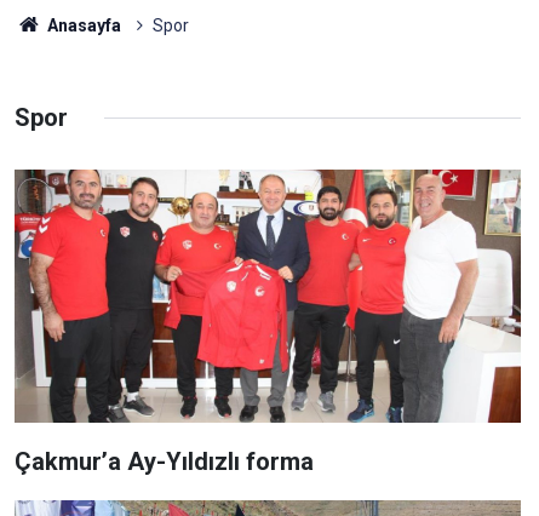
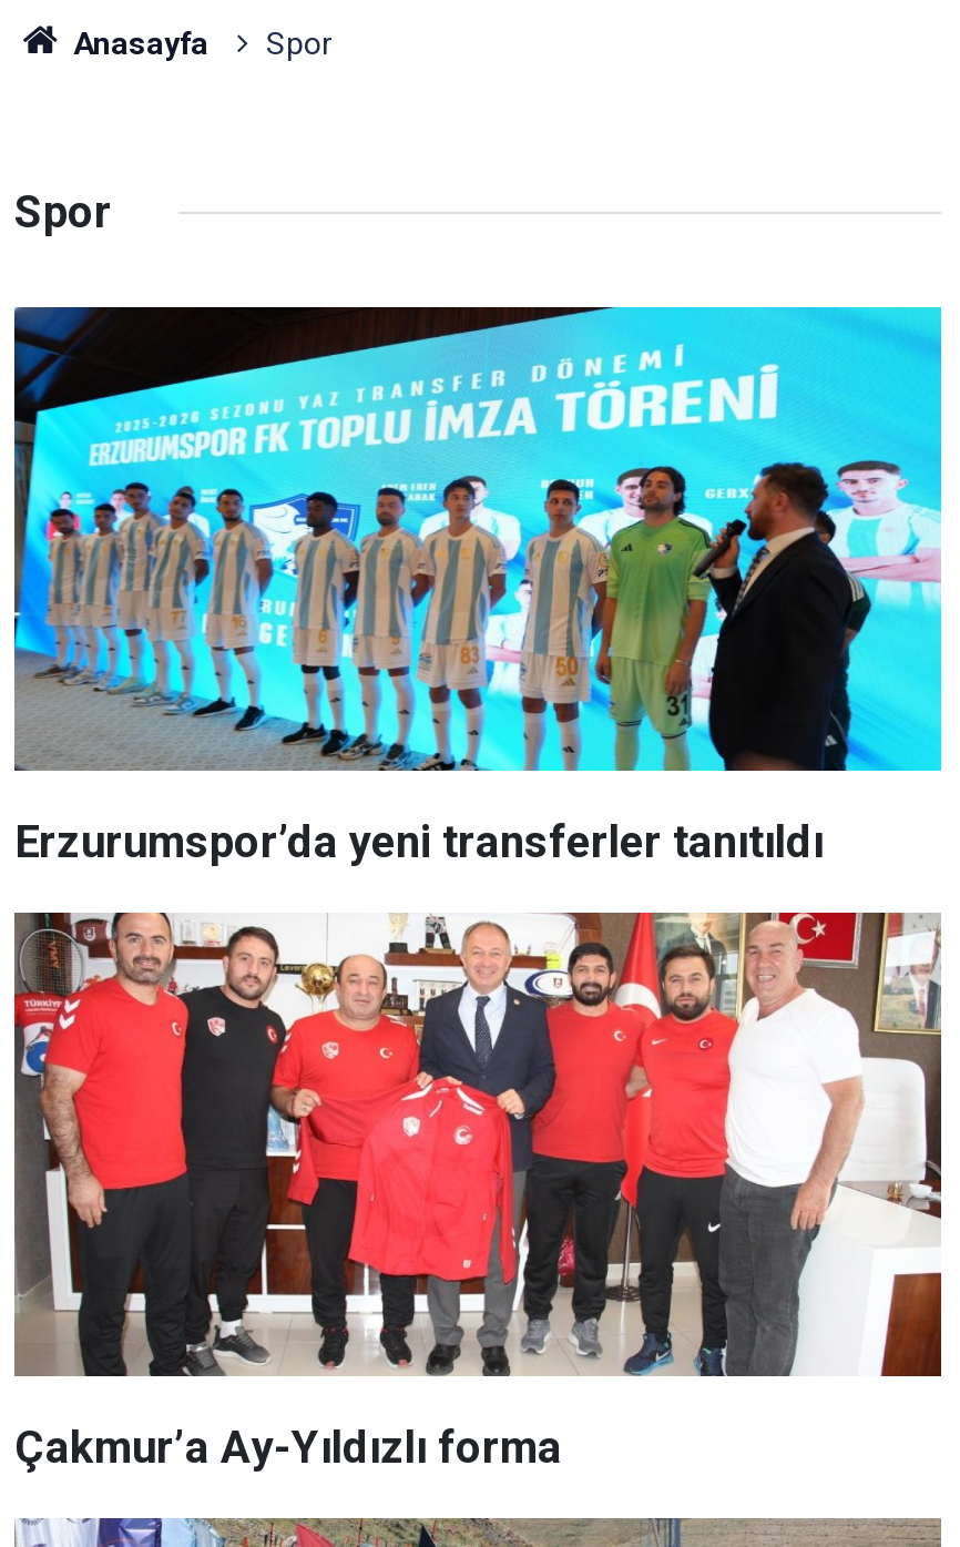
none -> [12,305,943,868] [image] | Erzurumspor’da yeni transferler tanıtıldı

